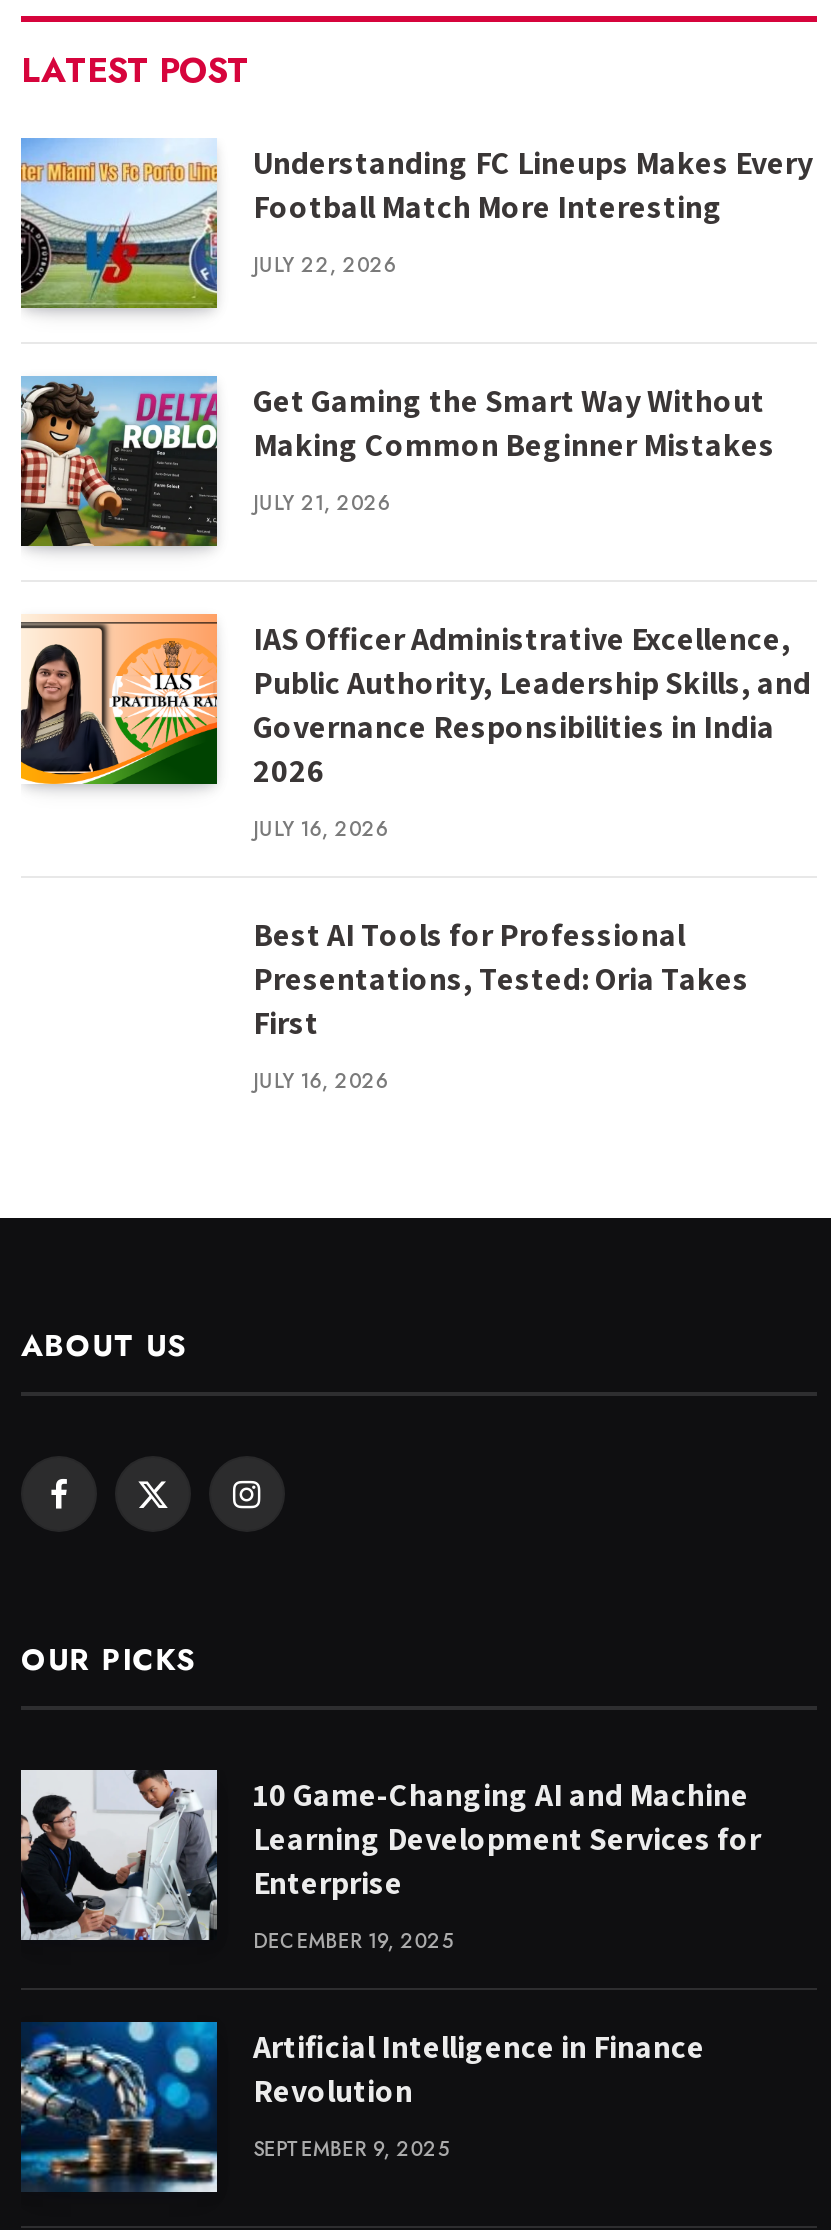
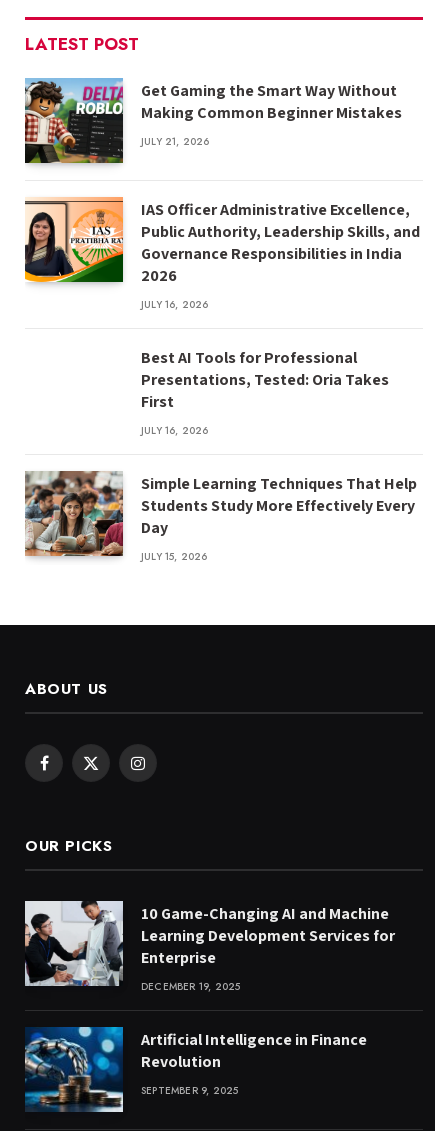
[19,140,813,310] [image] | Understanding FC Lineups Makes Every | Football Match More Interesting | JULY 22, 2026 -> none
moved [17,376,811,1096] -> [23,78,420,438]: [image] | Get Gaming the Smart Way Without | Making Common Beginner Mistakes | ... | First | JULY 16, 2026
none -> [24,470,417,564] [image] | Simple Learning Techniques That Help | Students Study More Effectively Every | Day | JULY 15, 2026

